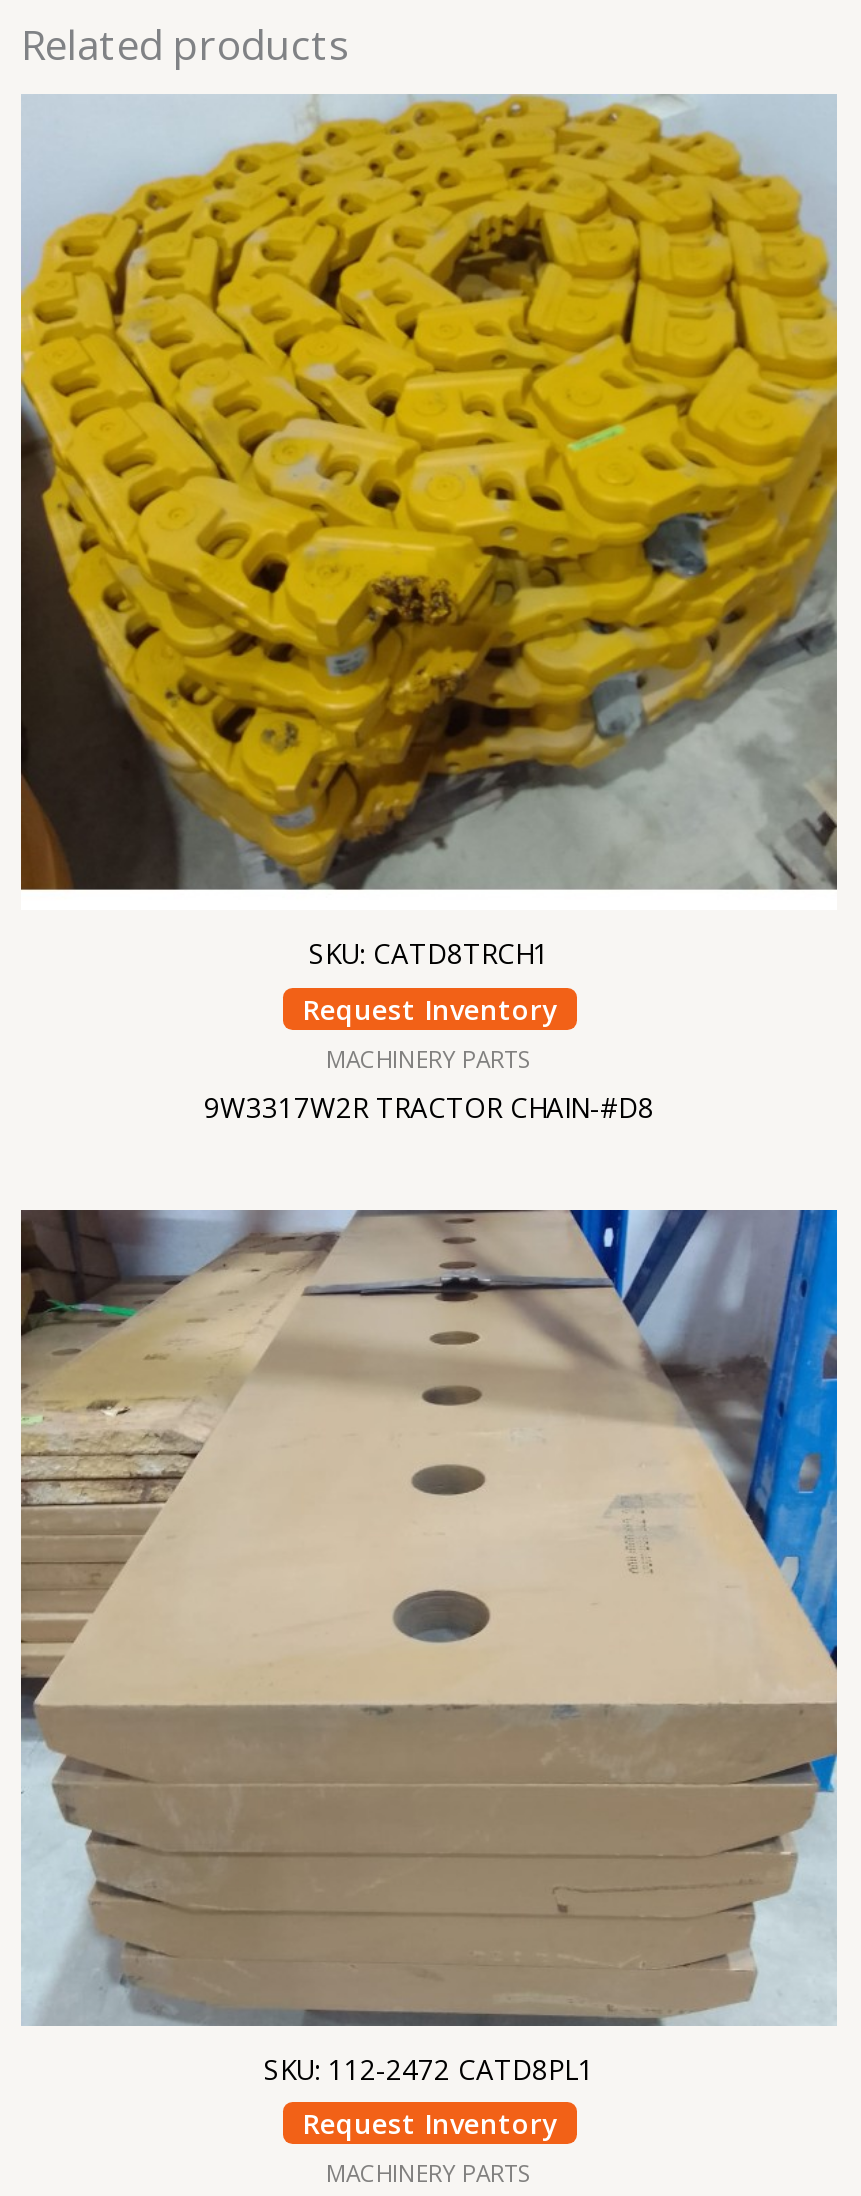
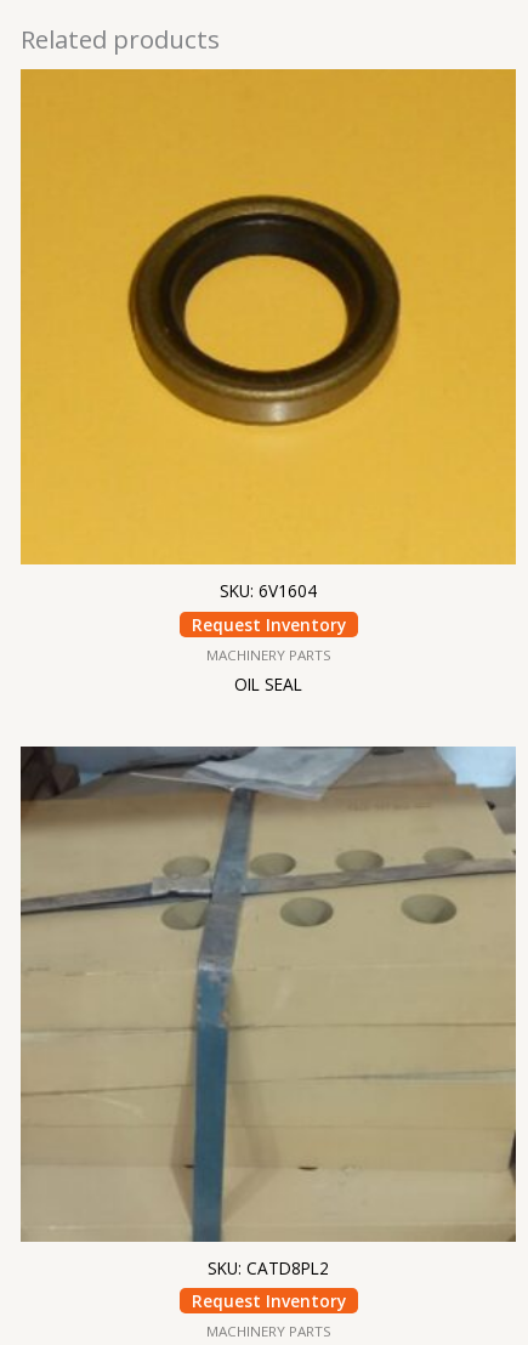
[19,94,839,972] [image] | SKU: CATD8TRCH1 -> [19,68,517,602] [image] | SKU: 6V1604
[204,1087,654,1125] 9W3317W2R TRACTOR CHAIN-#D8 -> [234,672,302,695] OIL SEAL
[21,1208,839,2087] [image] | SKU: 112-2472 CATD8PL1 -> [21,745,517,1279] [image] | SKU: CATD8PL2

